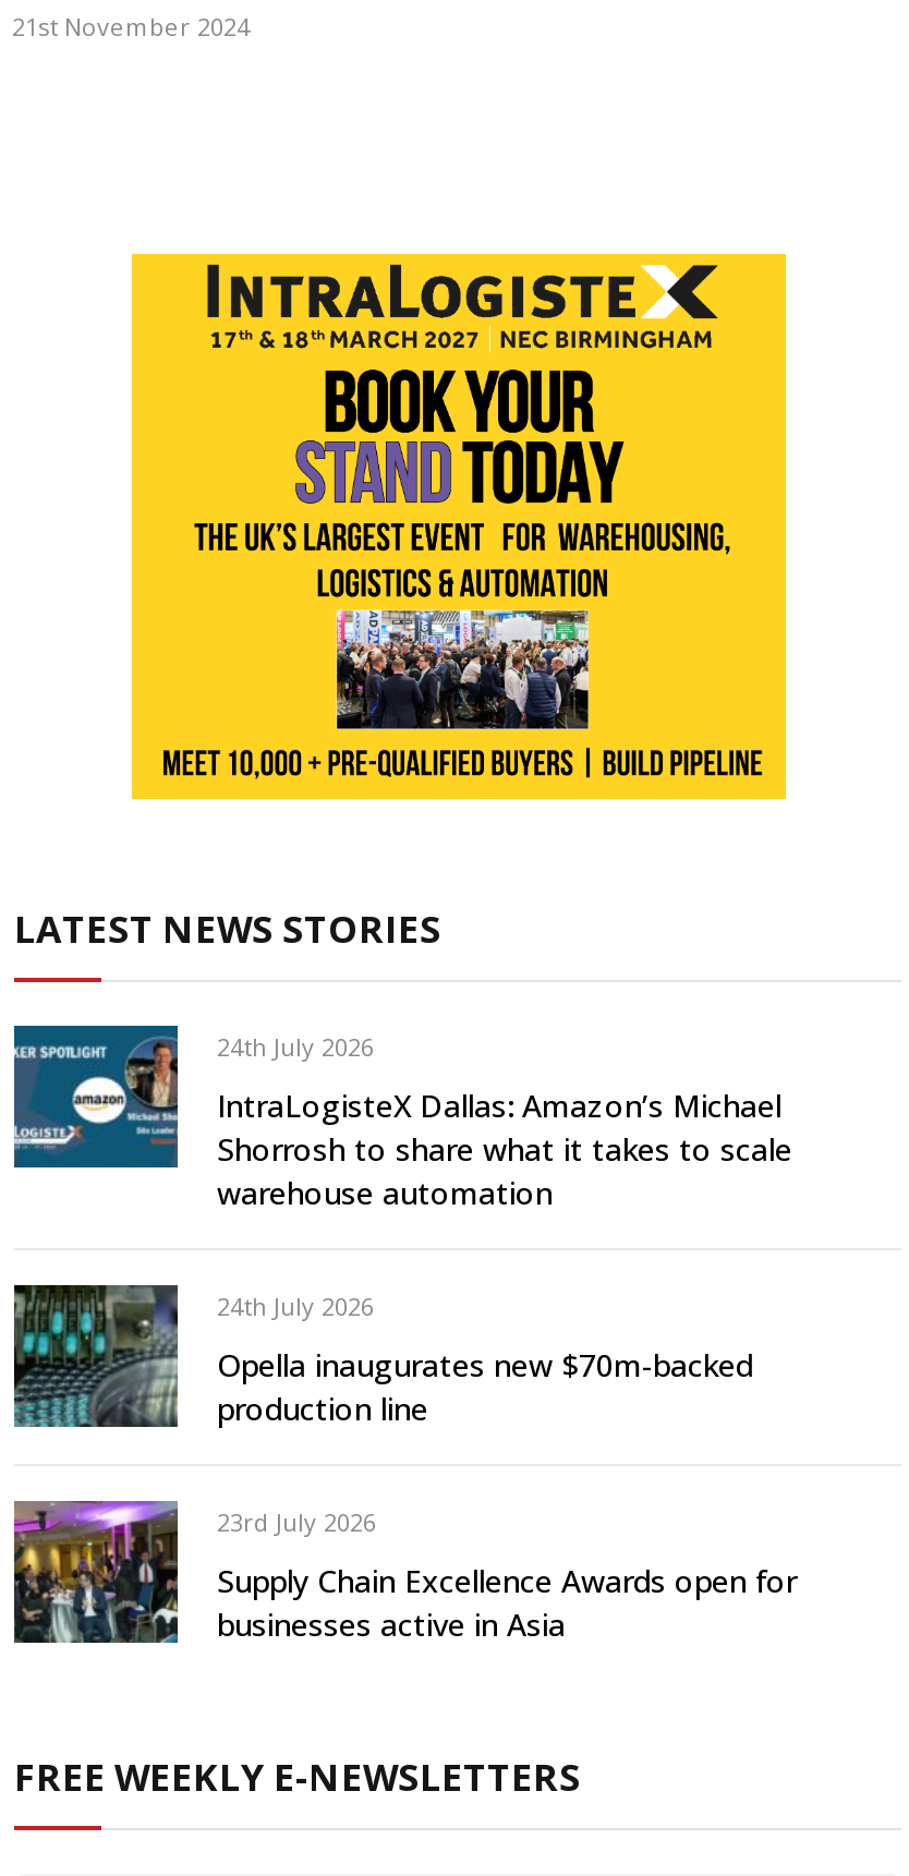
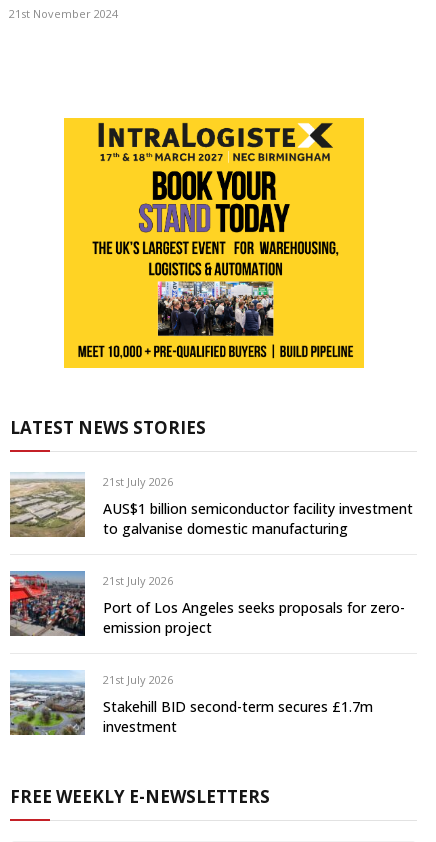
[12,1024,374,1170] [image] | 24th July 2026 -> [10,472,173,538] [image] | 21st July 2026
[217,1084,792,1213] IntraLogisteX Dallas: Amazon’s Michael | Shorrosh to share what it takes to scale | warehouse automation -> [103,499,413,538] AUS$1 billion semiconductor facility investment | to galvanise domestic manufacturing
[14,1283,374,1427] [image] | 24th July 2026 -> [9,570,173,636] [image] | 21st July 2026
[217,1343,753,1428] Opella inaugurates new $70m-backed | production line -> [103,598,405,637] Port of Los Angeles seeks proposals for zero- | emission project
[14,1499,376,1645] [image] | 23rd July 2026 -> [10,670,173,736] [image] | 21st July 2026
[217,1559,797,1644] Supply Chain Excellence Awards open for | businesses active in Asia -> [103,697,373,736] Stakehill BID second-term secures £1.7m | investment

